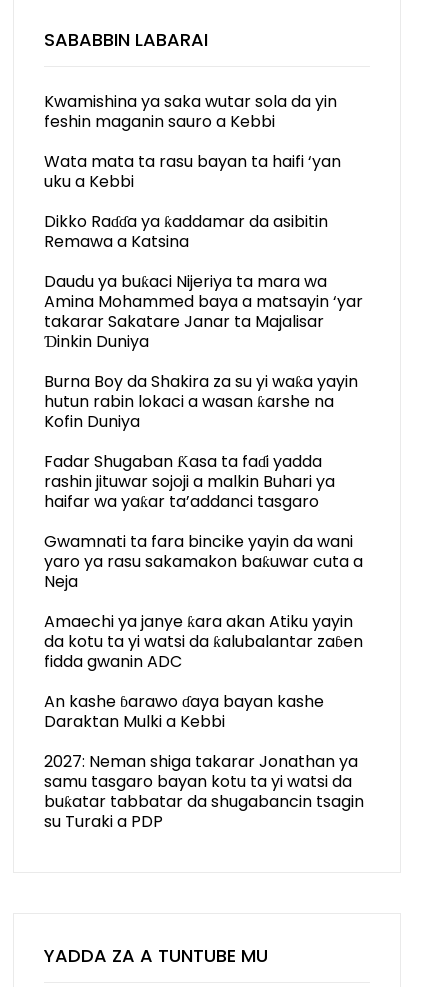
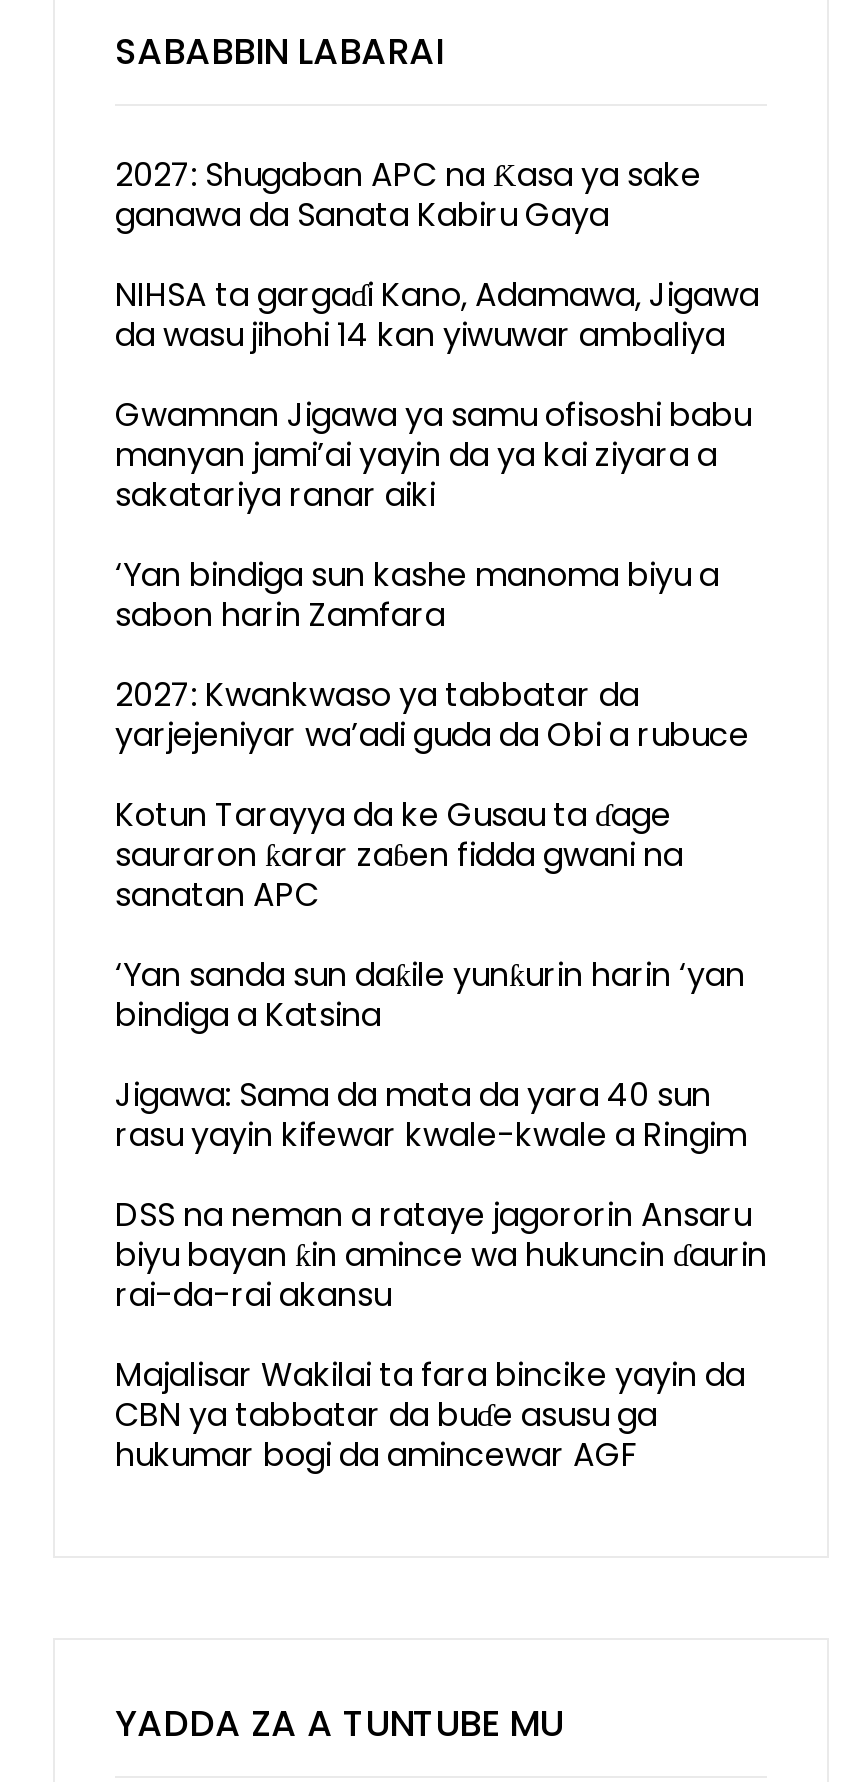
[44,89,337,132] Kwamishina ya saka wutar sola da yin | feshin maganin sauro a Kebbi -> [115,151,701,237] 2027: Shugaban APC na Ƙasa ya sake | ganawa da Sanata Kabiru Gaya
[44,149,341,192] Wata mata ta rasu bayan ta haifi ‘yan | uku a Kebbi -> [115,271,759,357] NIHSA ta gargaɗi Kano, Adamawa, Jigawa | da wasu jihohi 14 kan yiwuwar ambaliya
[44,209,328,252] Dikko Raɗɗa ya ƙaddamar da asibitin | Remawa a Katsina -> [115,391,751,517] Gwamnan Jigawa ya samu ofisoshi babu | manyan jami’ai yayin da ya kai ziyara a | sakatariya ranar aiki
[44,269,363,352] Daudu ya buƙaci Nijeriya ta mara wa | Amina Mohammed baya a matsayin ‘yar | takarar Sakatare Janar ta Majalisar | Ɗinkin Duniya -> [115,551,719,637] ‘Yan bindiga sun kashe manoma biyu a | sabon harin Zamfara
[44,369,358,432] Burna Boy da Shakira za su yi waƙa yayin | hutun rabin lokaci a wasan ƙarshe na | Kofin Duniya -> [115,671,749,757] 2027: Kwankwaso ya tabbatar da | yarjejeniyar wa’adi guda da Obi a rubuce
[44,449,335,512] Fadar Shugaban Ƙasa ta faɗi yadda | rashin jituwar sojoji a malkin Buhari ya | haifar wa yaƙar ta’addanci tasgaro -> [115,791,683,917] Kotun Tarayya da ke Gusau ta ɗage | sauraron ƙarar zaɓen fidda gwani na | sanatan APC
[44,529,363,592] Gwamnati ta fara bincike yayin da wani | yaro ya rasu sakamakon baƙuwar cuta a | Neja -> [115,951,745,1037] ‘Yan sanda sun daƙile yunƙurin harin ‘yan | bindiga a Katsina
[44,609,363,672] Amaechi ya janye ƙara akan Atiku yayin | da kotu ta yi watsi da ƙalubalantar zaɓen | fidda gwanin ADC -> [115,1071,747,1157] Jigawa: Sama da mata da yara 40 sun | rasu yayin kifewar kwale-kwale a Ringim
[44,689,324,732] An kashe ɓarawo ɗaya bayan kashe | Daraktan Mulki a Kebbi -> [115,1191,767,1317] DSS na neman a rataye jagororin Ansaru | biyu bayan ƙin amince wa hukuncin ɗaurin | rai-da-rai akansu
[44,749,364,832] 2027: Neman shiga takarar Jonathan ya | samu tasgaro bayan kotu ta yi watsi da | buƙatar tabbatar da shugabancin tsagin | su Turaki a PDP -> [115,1351,745,1477] Majalisar Wakilai ta fara bincike yayin da | CBN ya tabbatar da buɗe asusu ga | hukumar bogi da amincewar AGF

